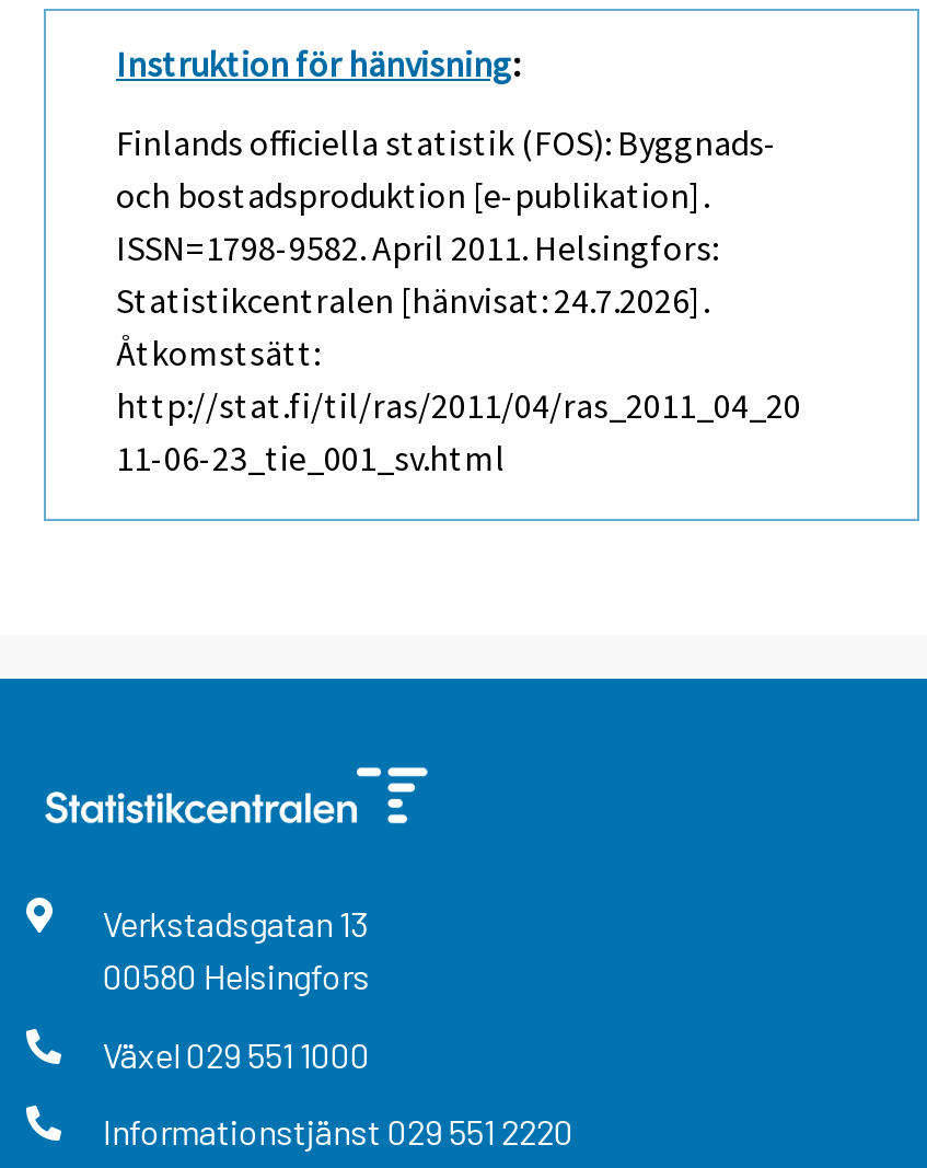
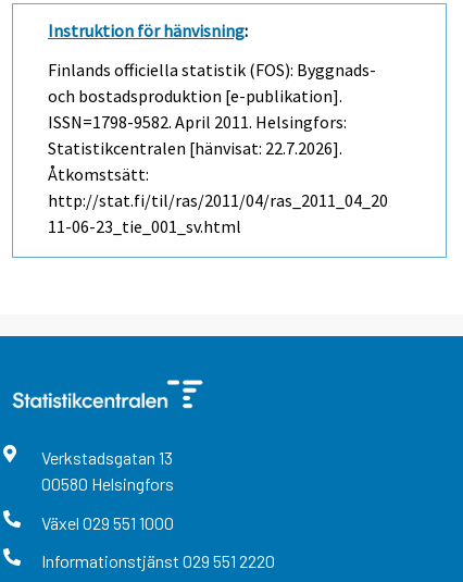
[116,279,709,323] Statistikcentralen [hänvisat: 24.7.2026]. -> [48,138,342,159] Statistikcentralen [hänvisat: 22.7.2026].

